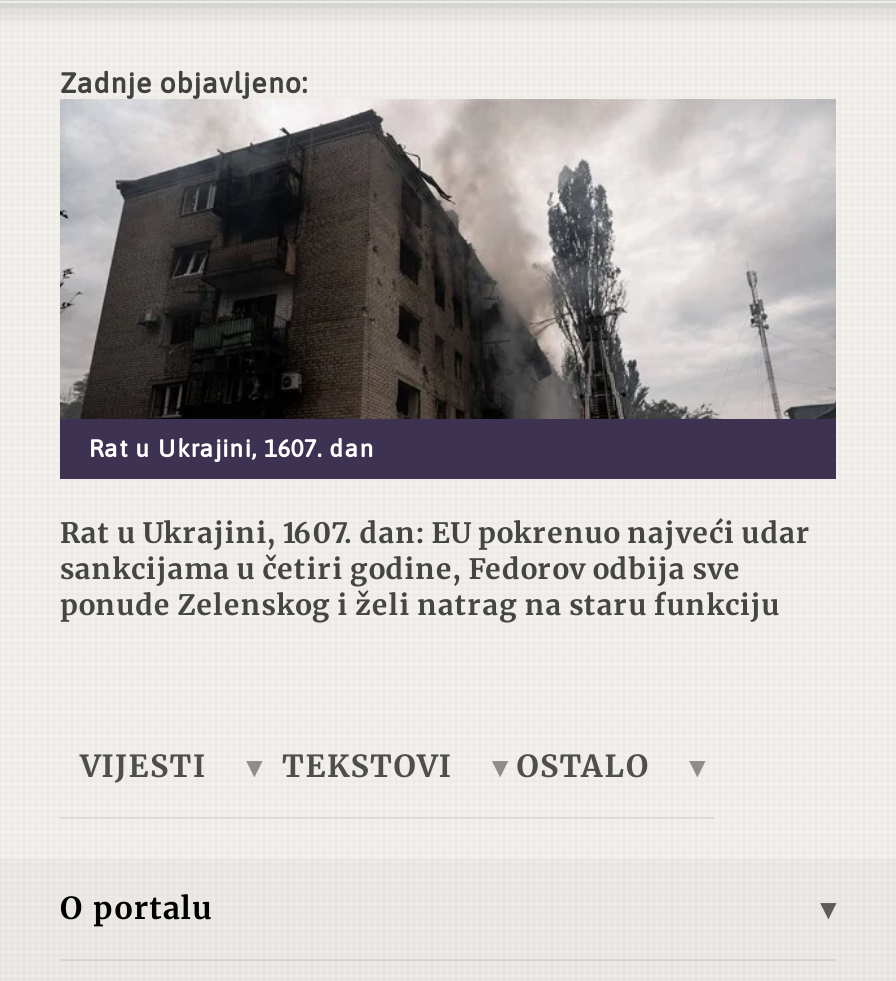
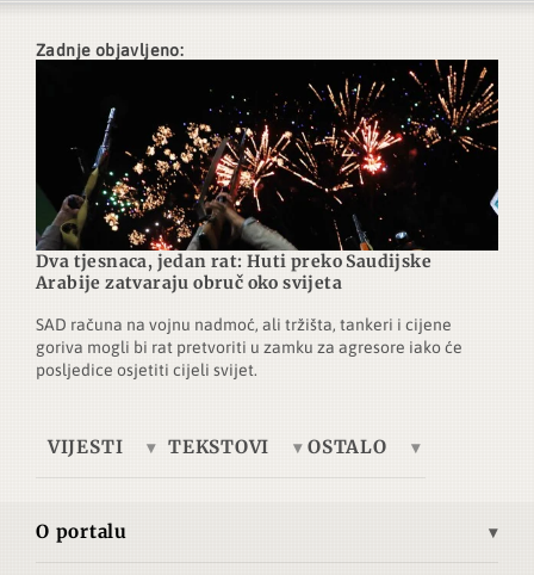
[58,100,838,480] [image] | Rat u Ukrajini, 1607. dan -> [35,58,499,293] [image] | Dva tjesnaca, jedan rat: Huti preko Saudijske | Arabije zatvaraju obruč oko svijeta
[60,515,811,623] Rat u Ukrajini, 1607. dan: EU pokrenuo najveći udar | sankcijama u četiri godine, Fedorov odbija sve | ponude Zelenskog i želi natrag na staru funkciju -> [36,315,462,380] SAD računa na vojnu nadmoć, ali tržišta, tankeri i cijene | goriva mogli bi rat pretvoriti u zamku za agresore iako će | posljedice osjetiti cijeli svijet.

